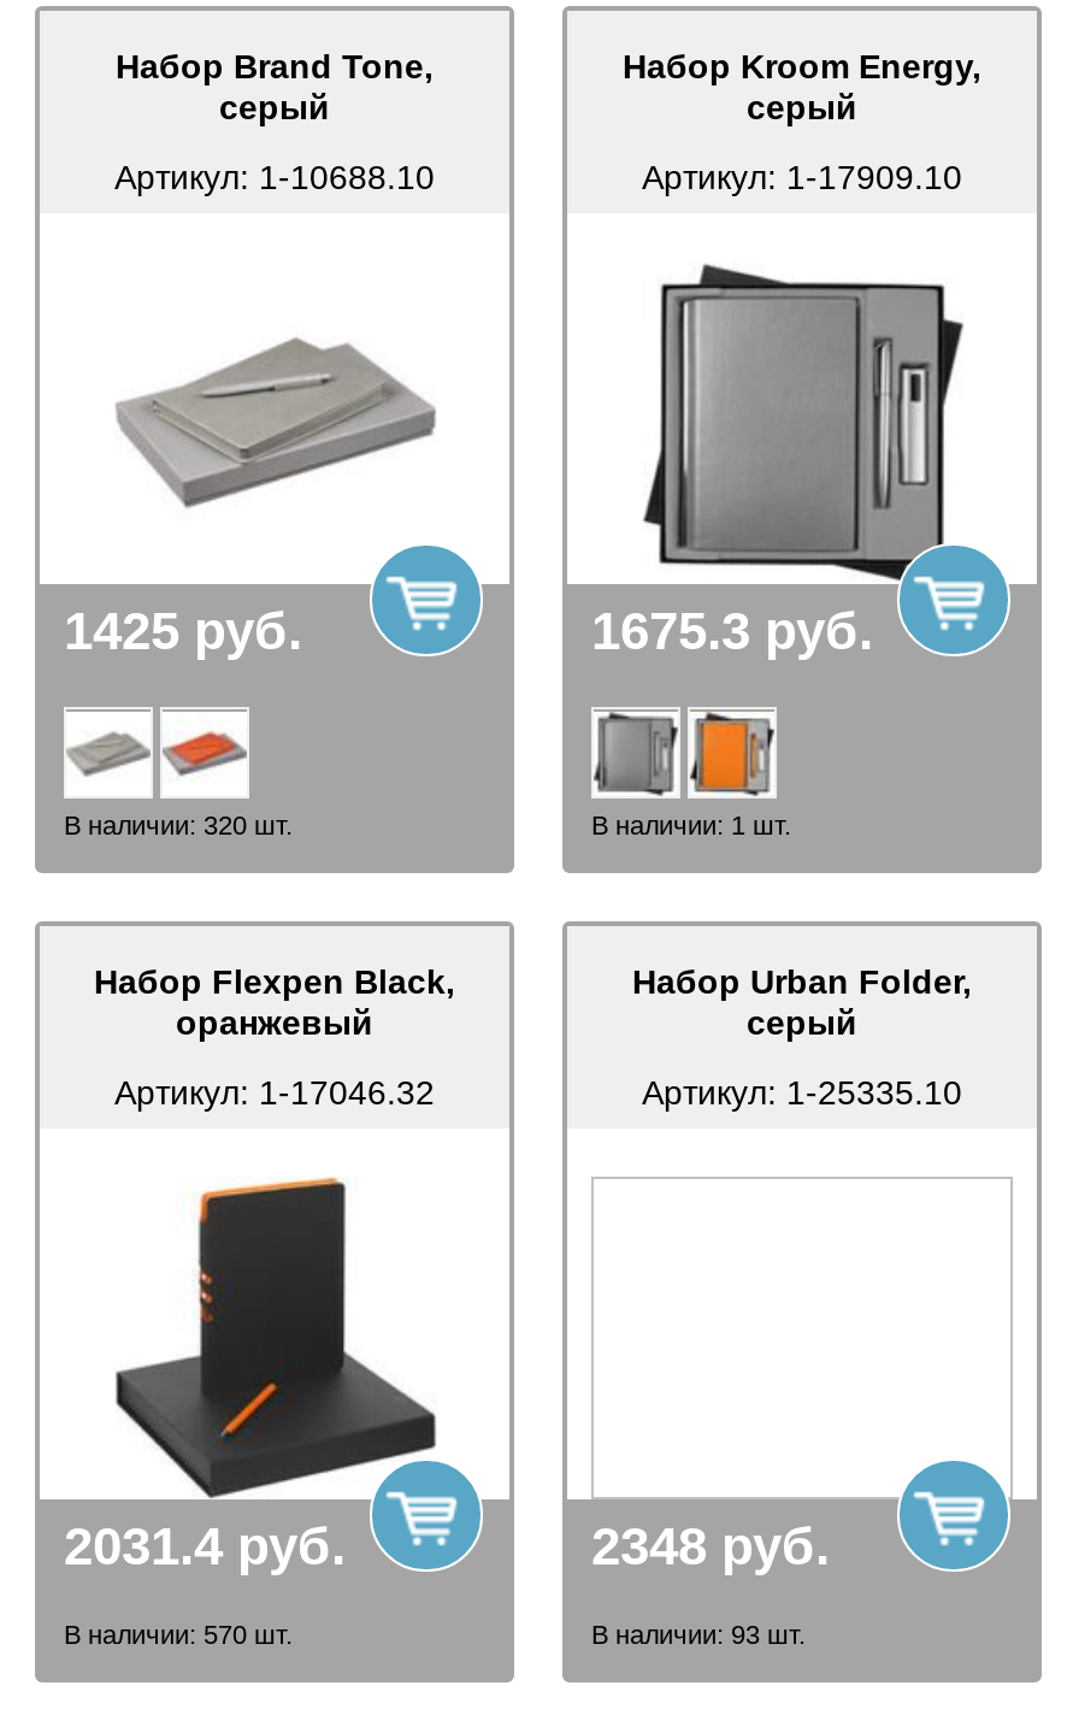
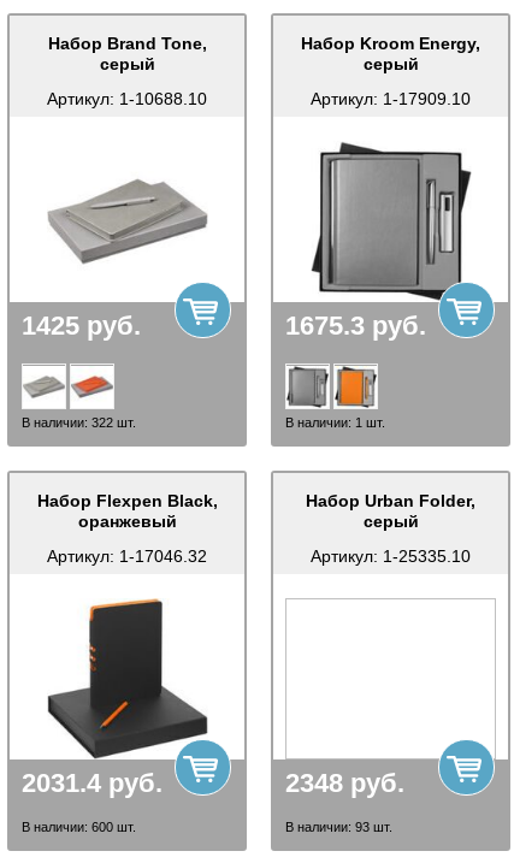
[64,810,293,839] В наличии: 320 шт. -> [22,415,136,429] В наличии: 322 шт.
[64,1619,293,1648] В наличии: 570 шт. -> [22,819,136,834] В наличии: 600 шт.

